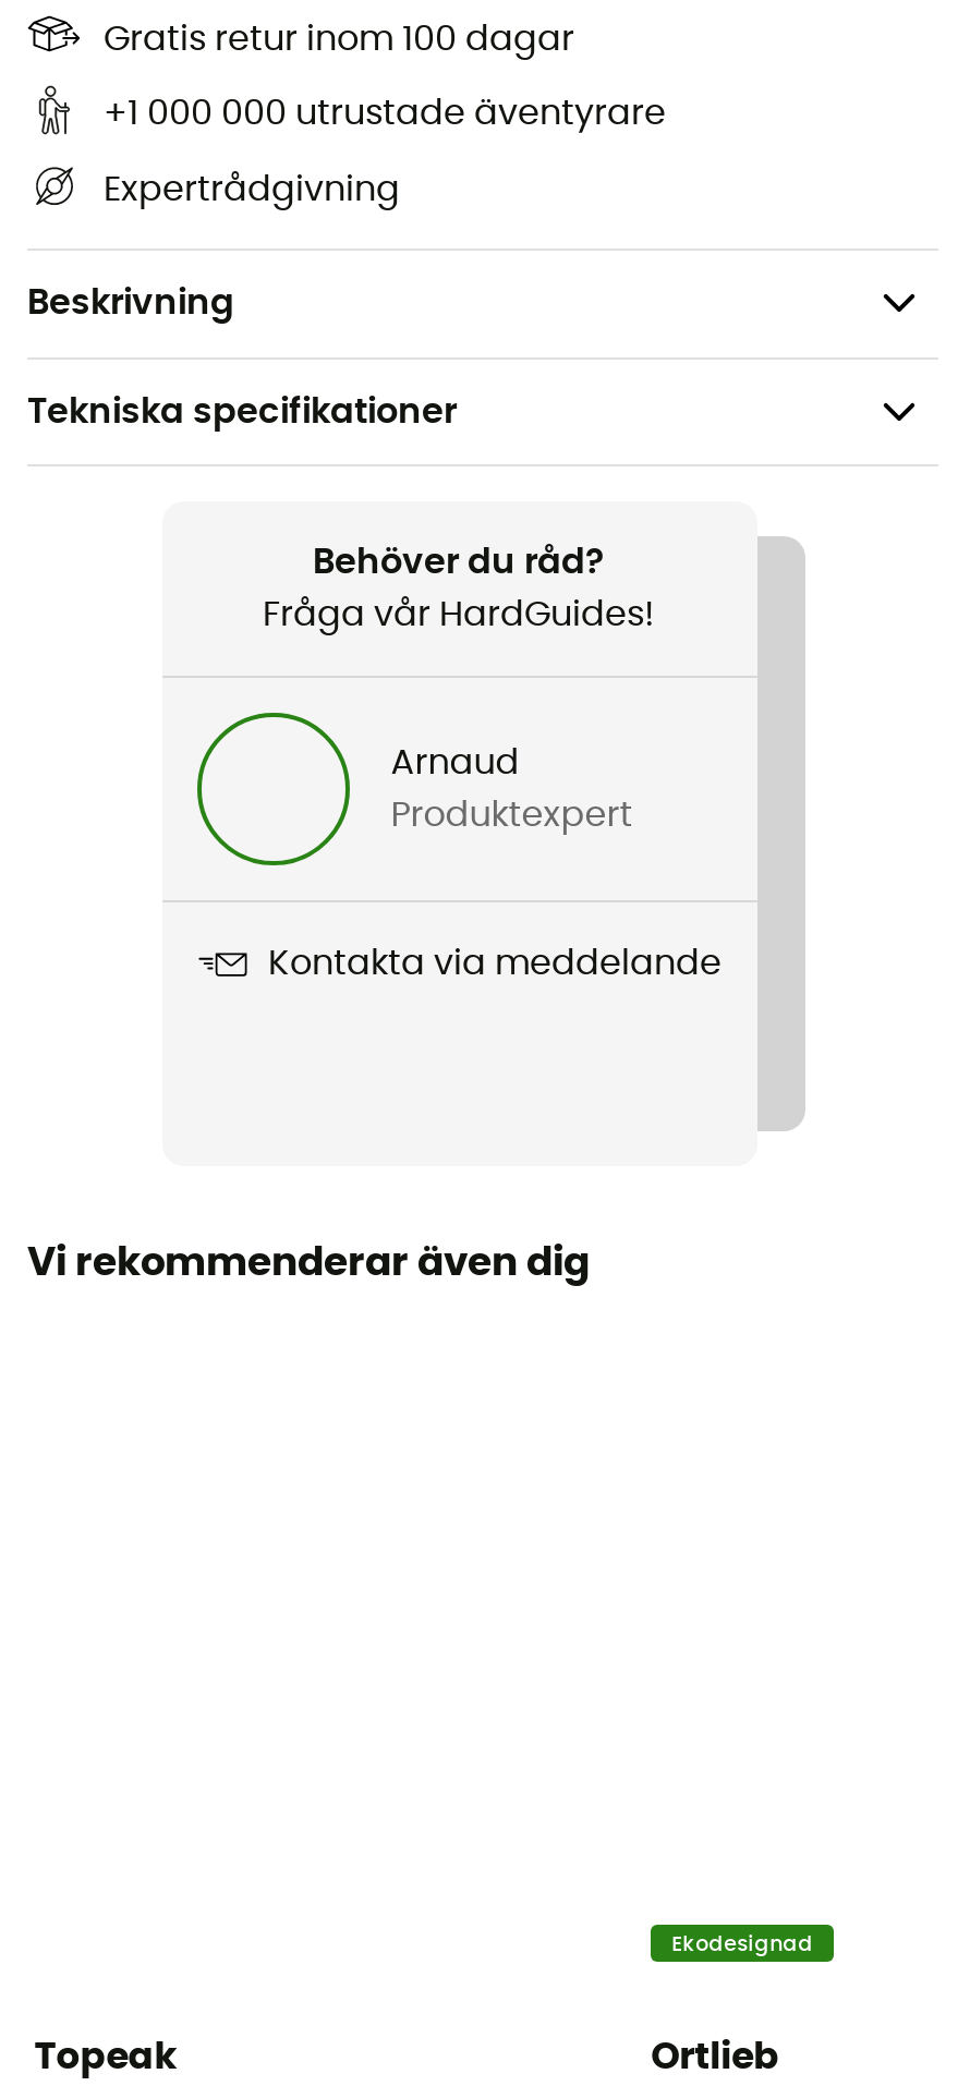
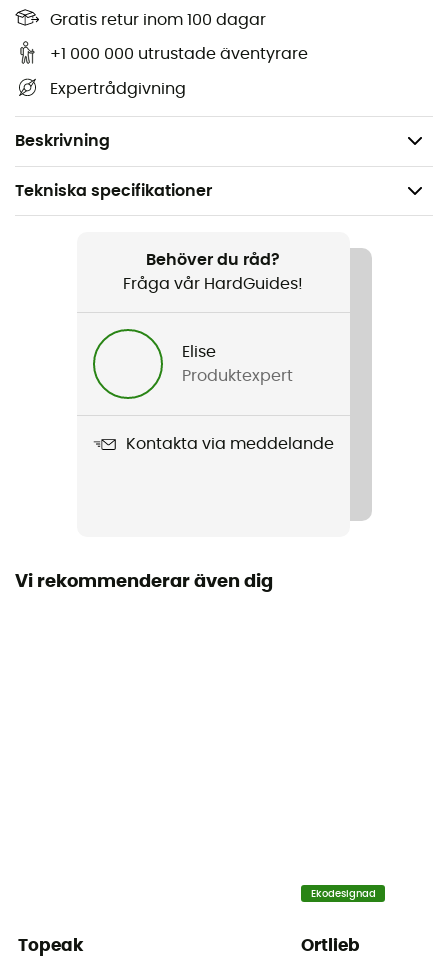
[391,744,519,779] Arnaud -> [182,343,216,359] Elise

